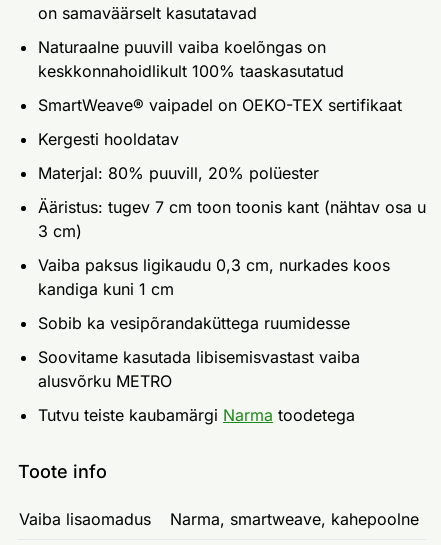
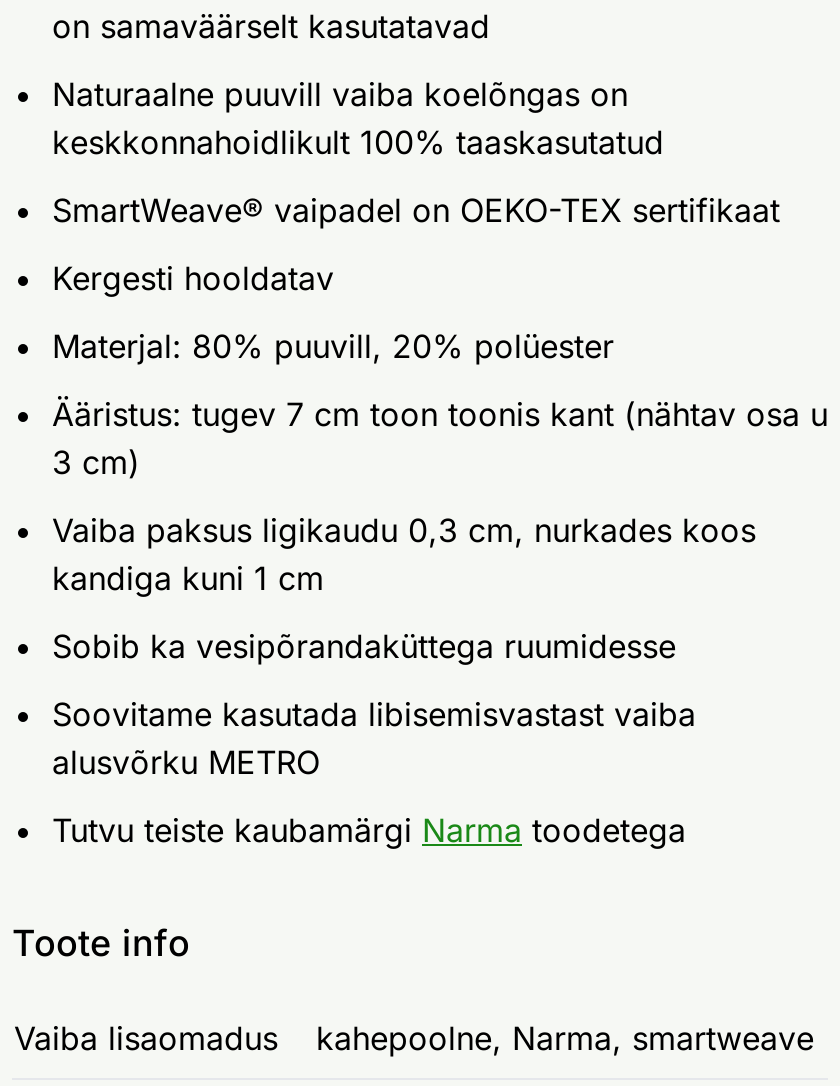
[170,509,419,529] Narma, smartweave, kahepoolne -> [316,1018,814,1058] kahepoolne, Narma, smartweave

